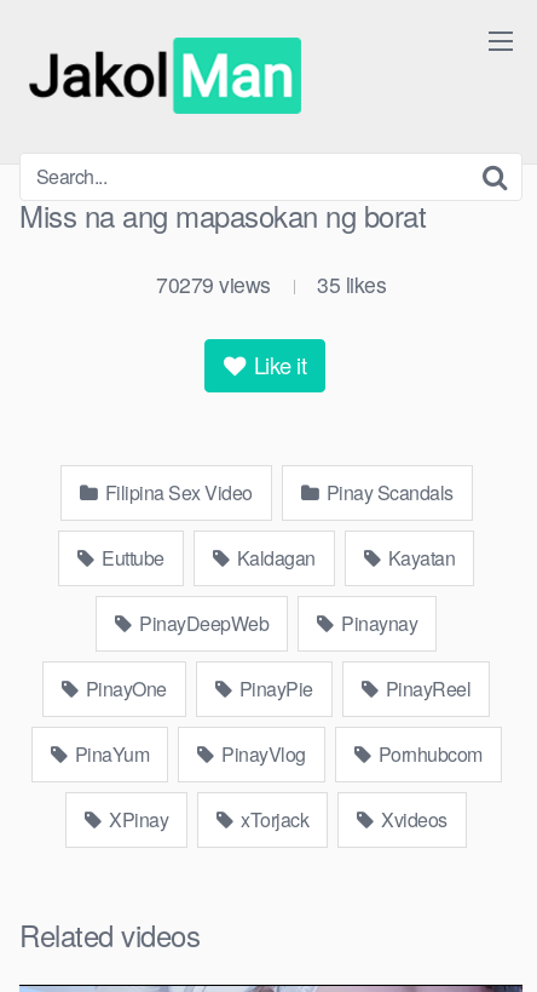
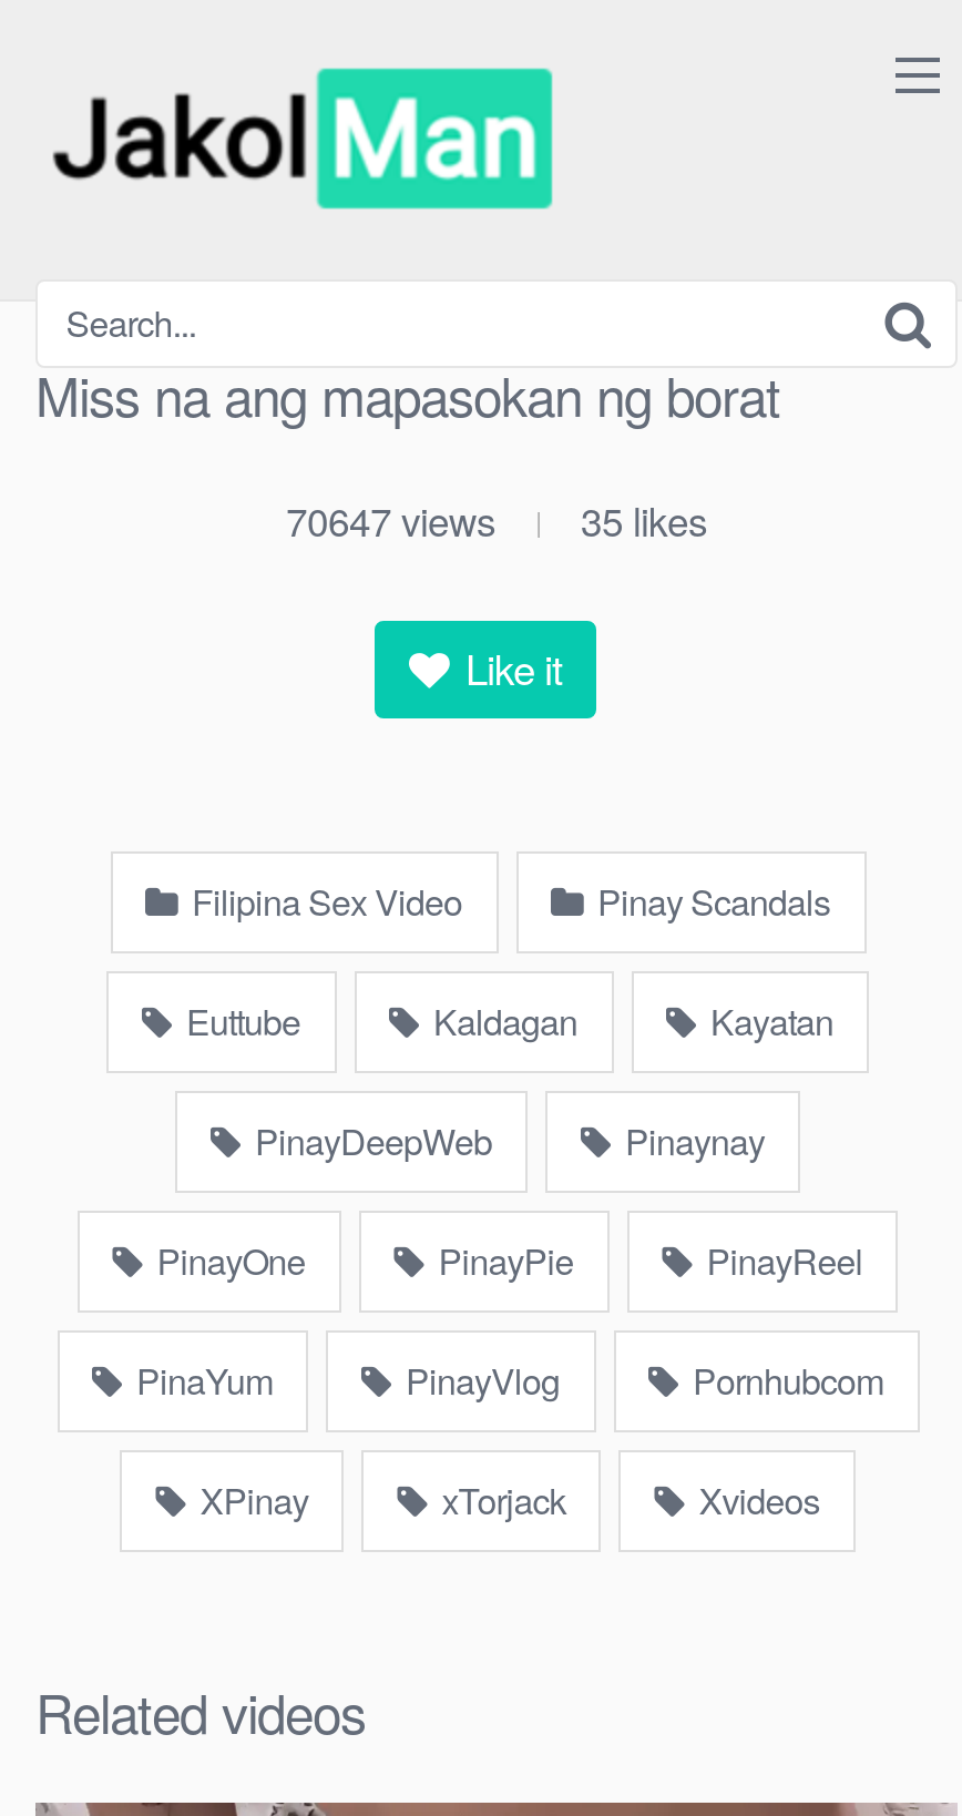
[156,269,270,299] 70279 views -> [286,492,495,548] 70647 views

